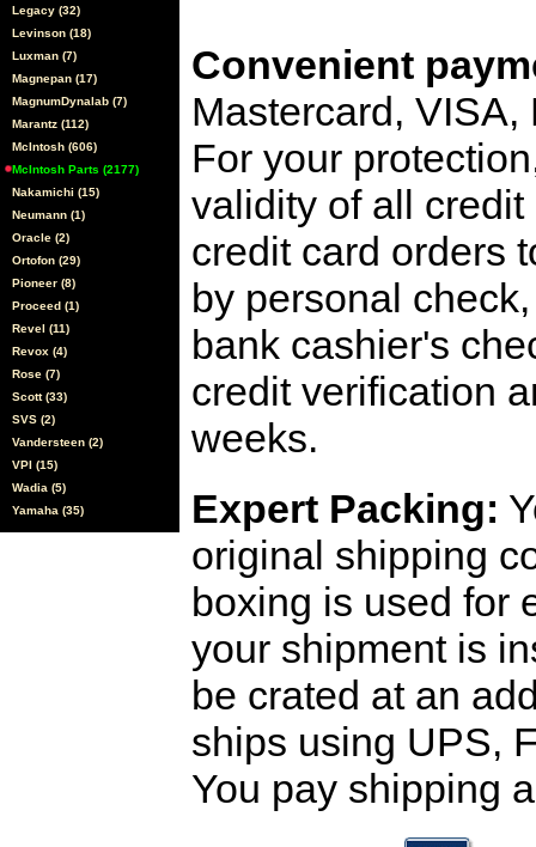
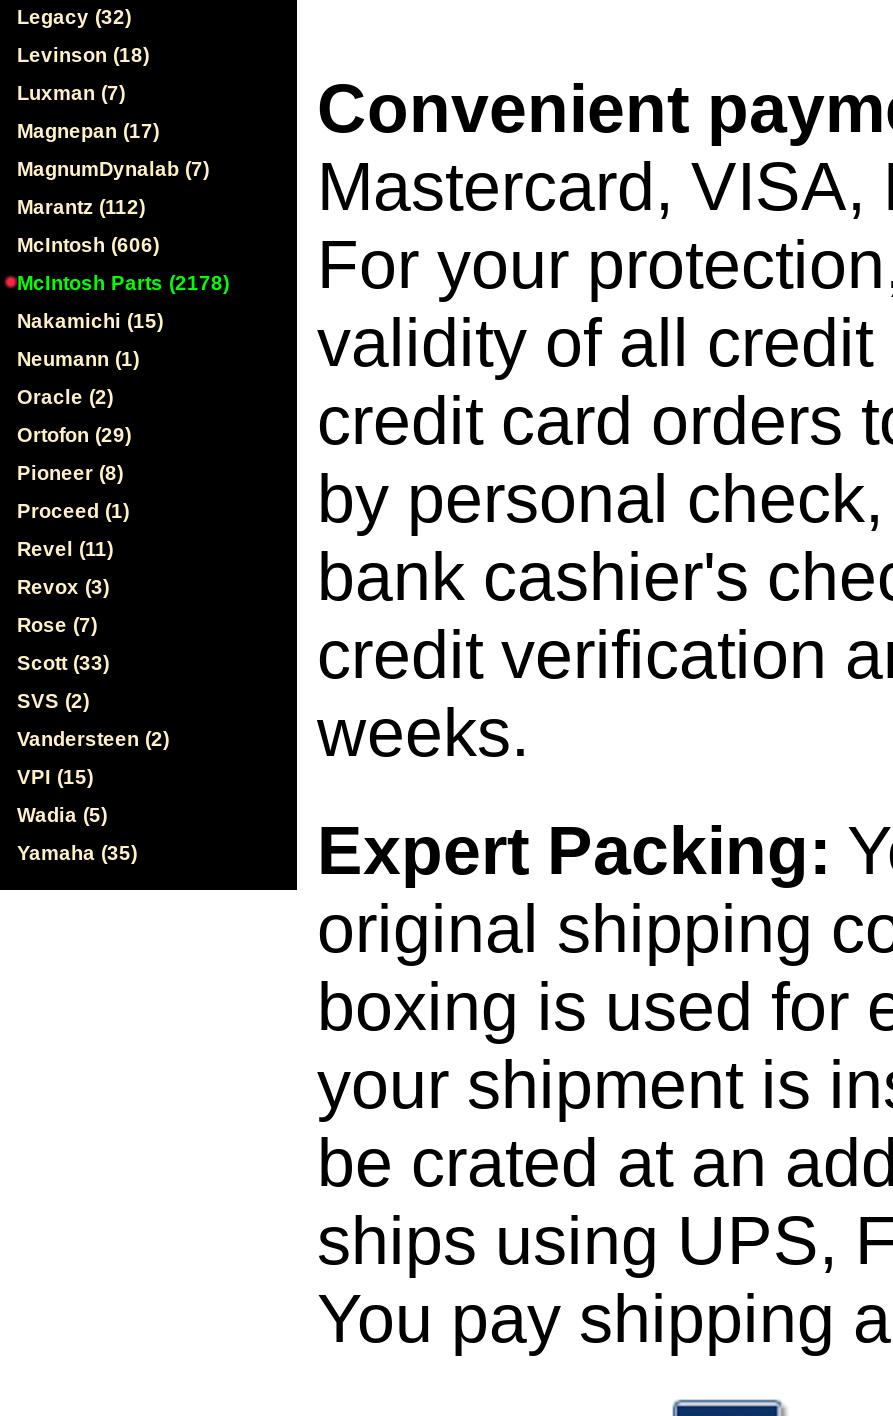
[12,163,139,176] McIntosh Parts (2177) -> [17,272,229,294] McIntosh Parts (2178)
[12,345,67,358] Revox (4) -> [17,576,109,598] Revox (3)

